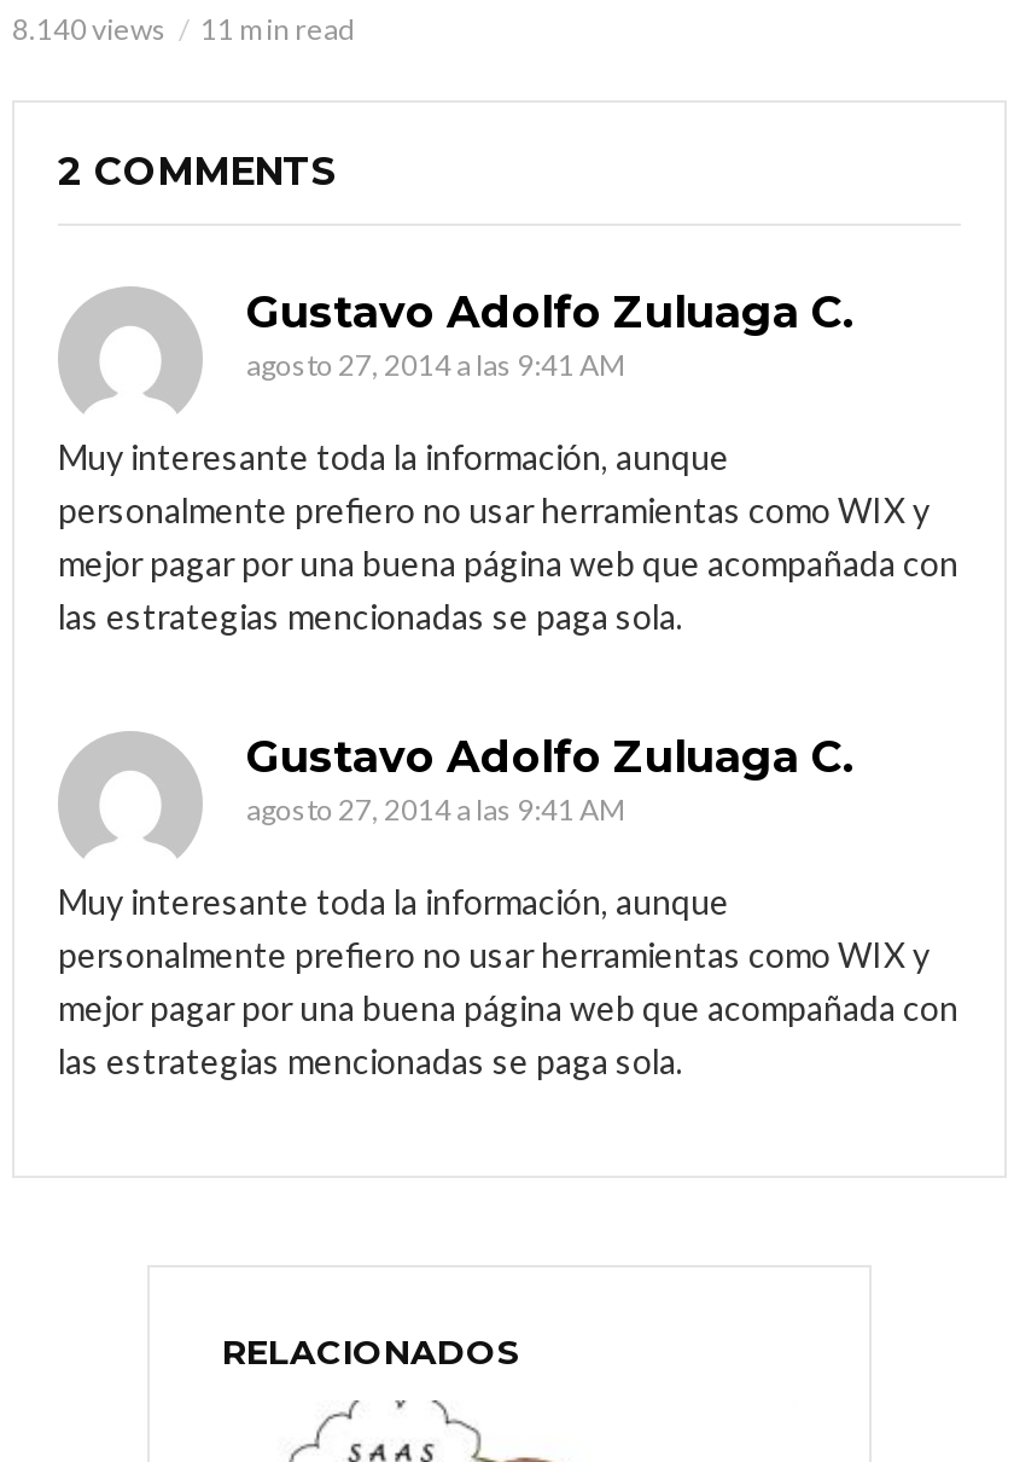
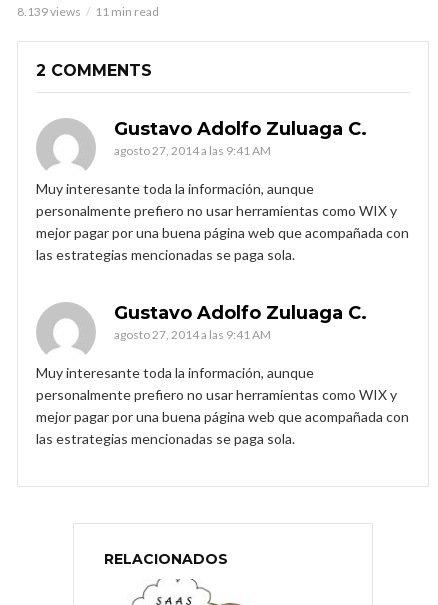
[12,10,355,46] 8.140 views 11 min read -> [17,4,159,19] 8.139 views 11 min read

